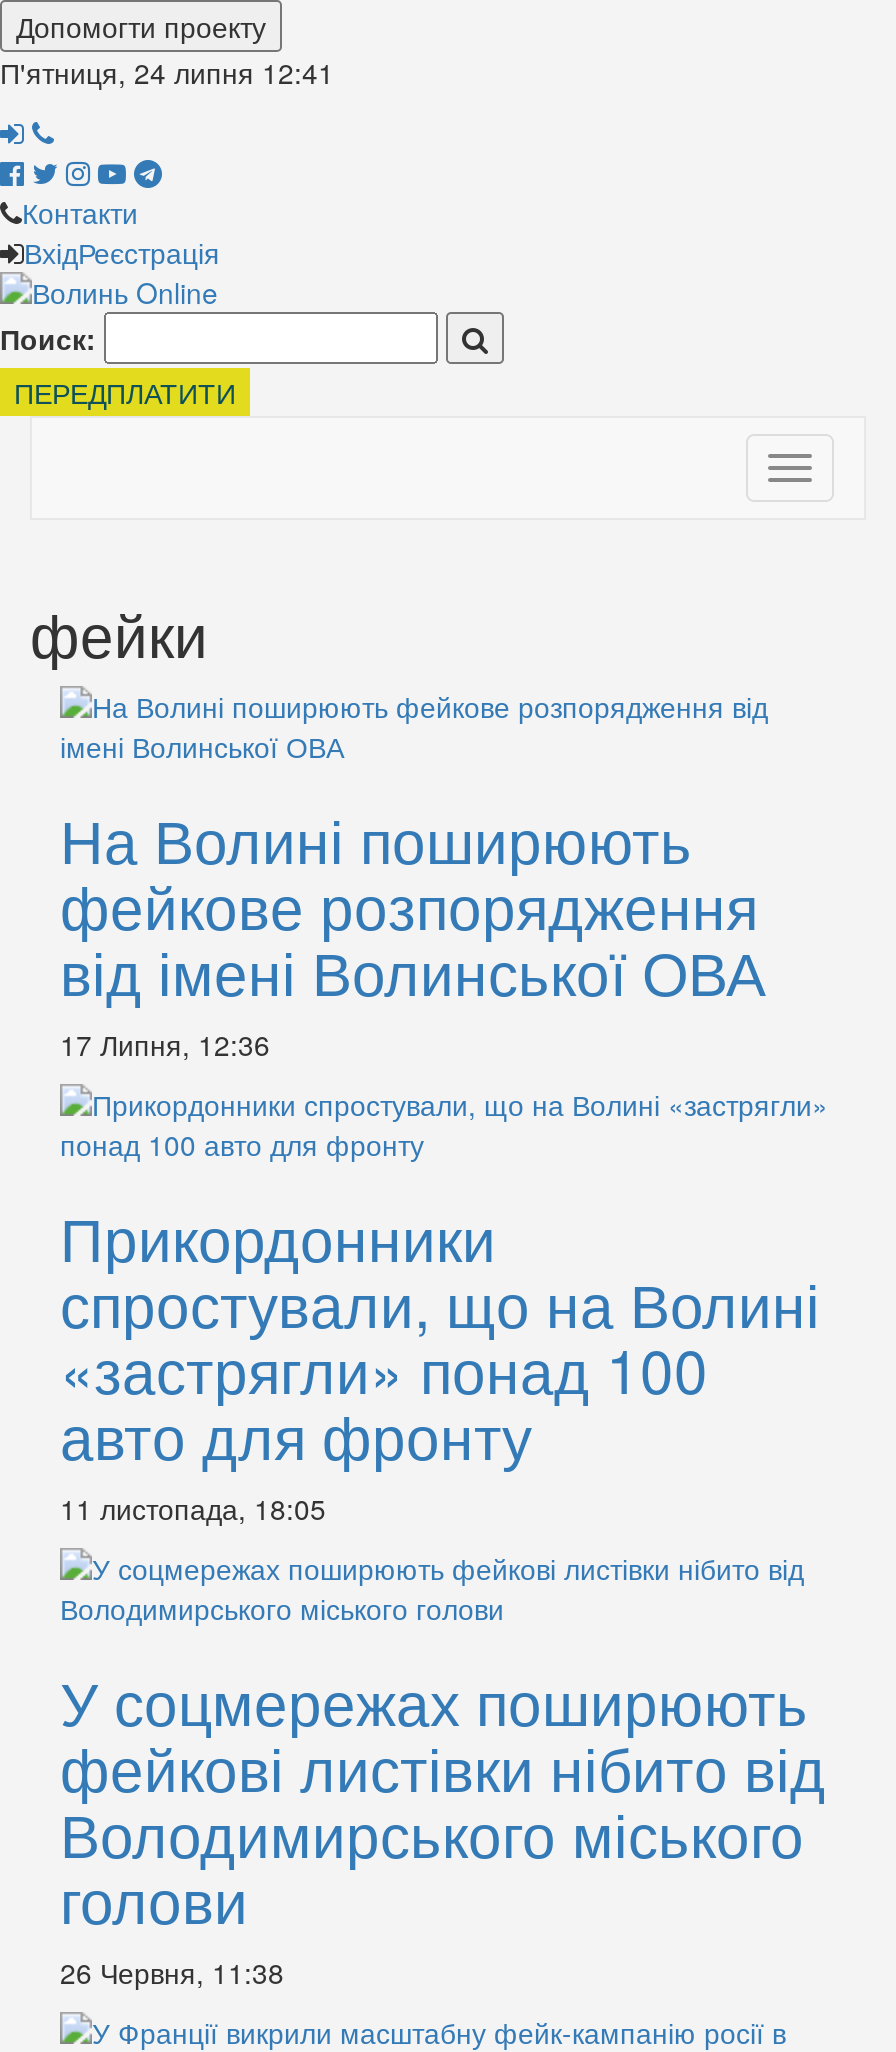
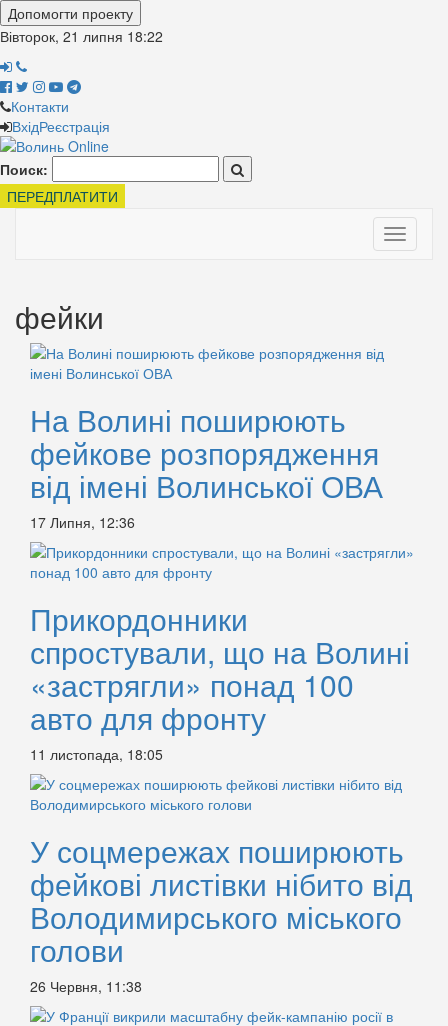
[0,52,334,92] П'ятниця, 24 липня 12:41 -> [0,26,163,46] Вівторок, 21 липня 18:22

